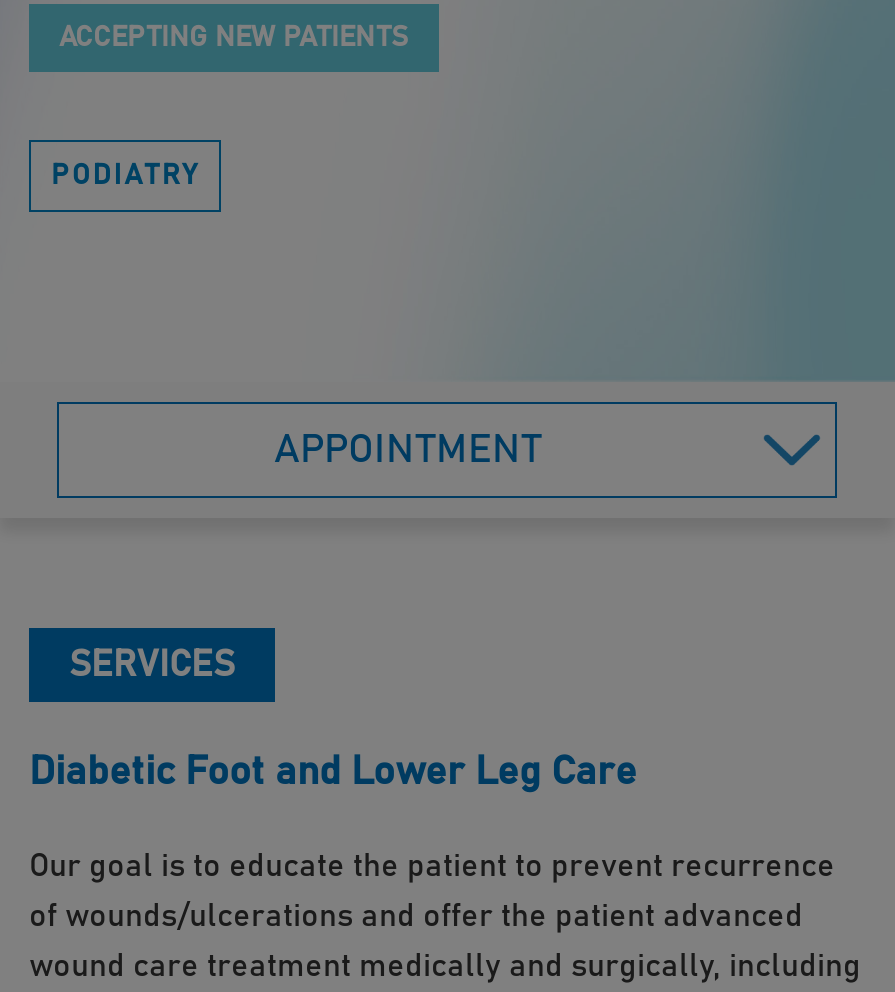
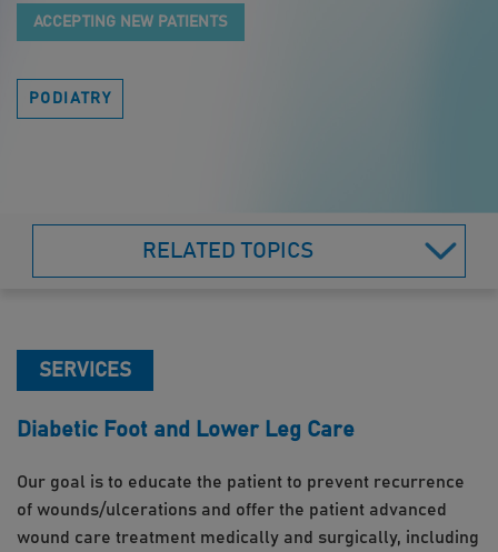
[274,430,542,470] APPOINTMENT -> [142,240,313,262] RELATED TOPICS

